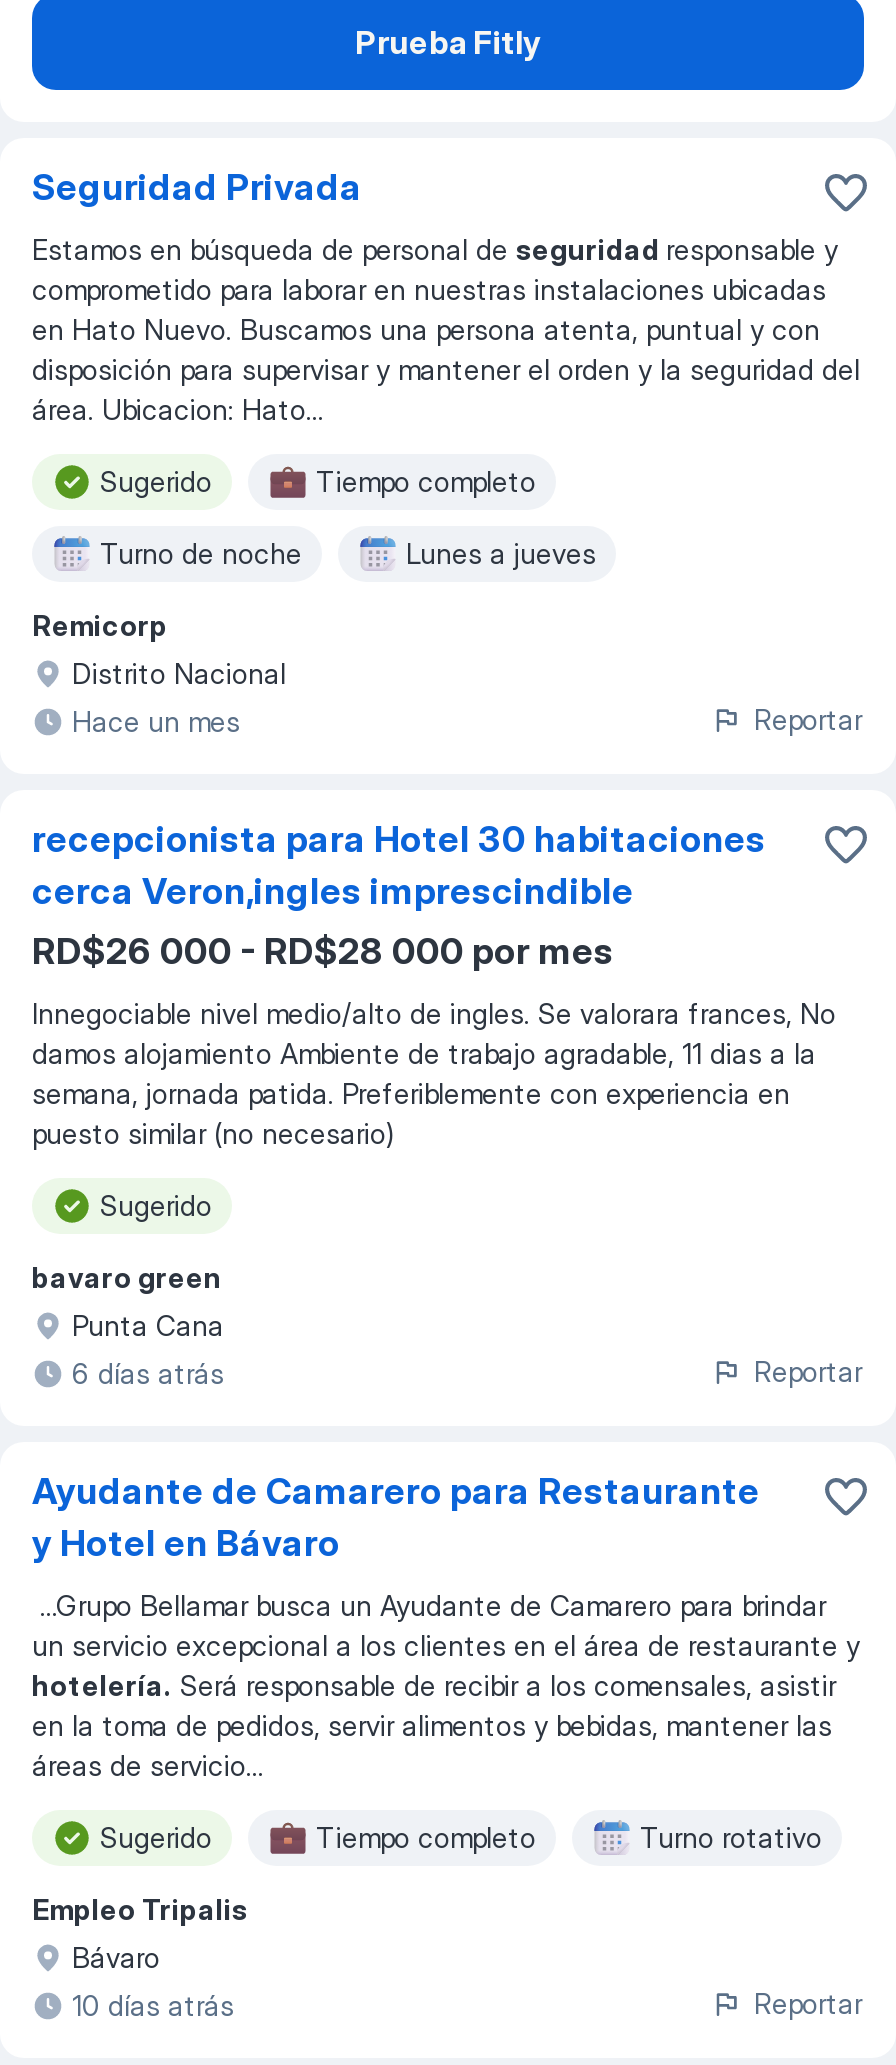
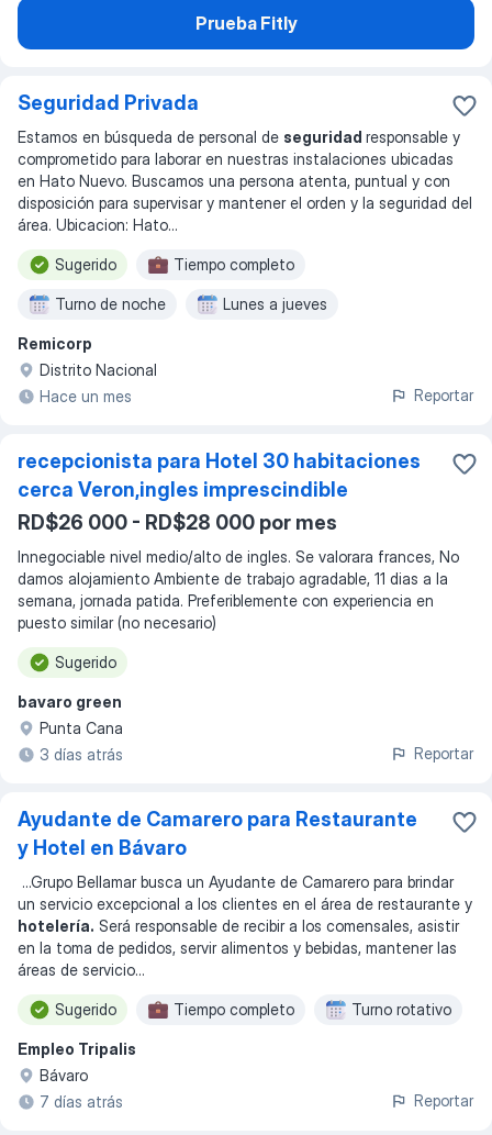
[72,1356,224,1390] 6 días atrás -> [40,745,123,764] 3 días atrás
[72,1988,234,2022] 10 días atrás -> [40,1092,123,1111] 7 días atrás

